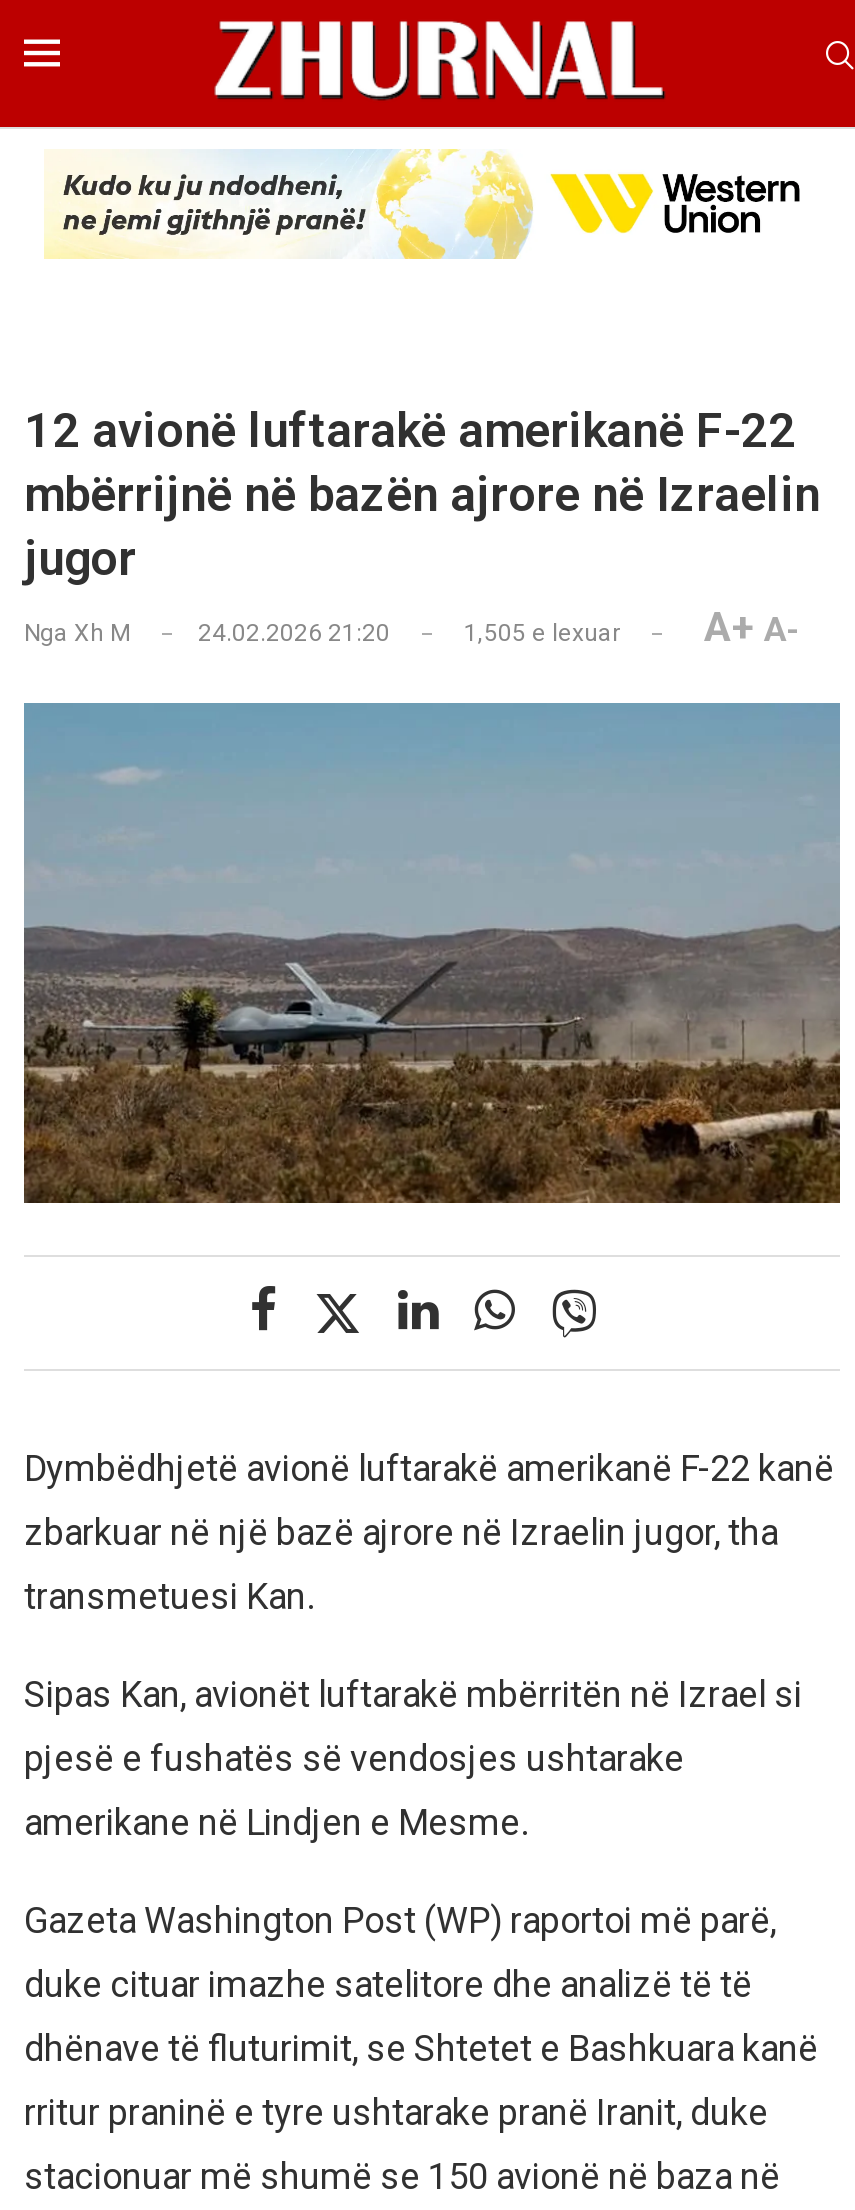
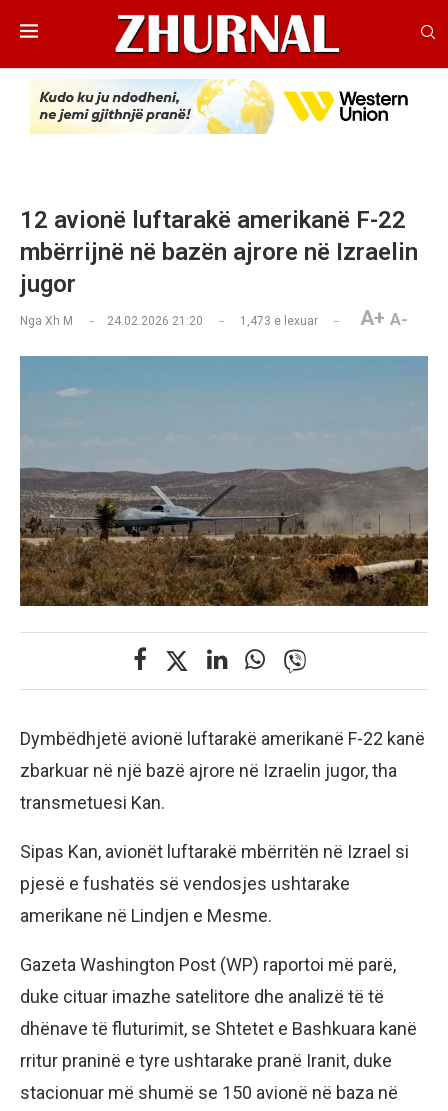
[458,620,620,648] 1,505 e lexuar -> [237,314,318,328] 1,473 e lexuar

